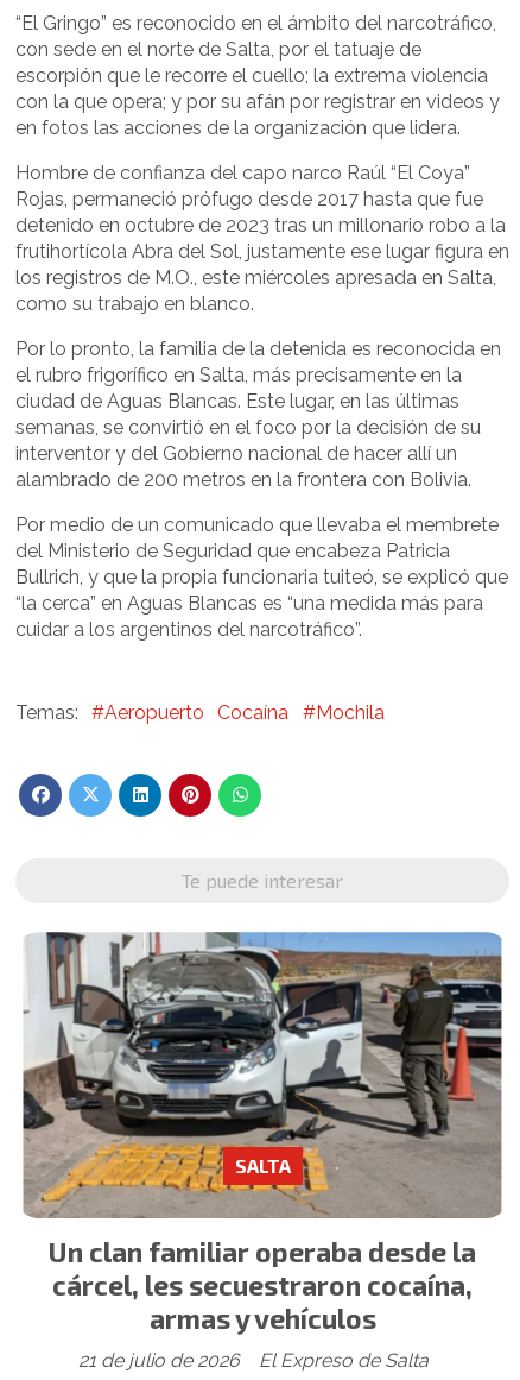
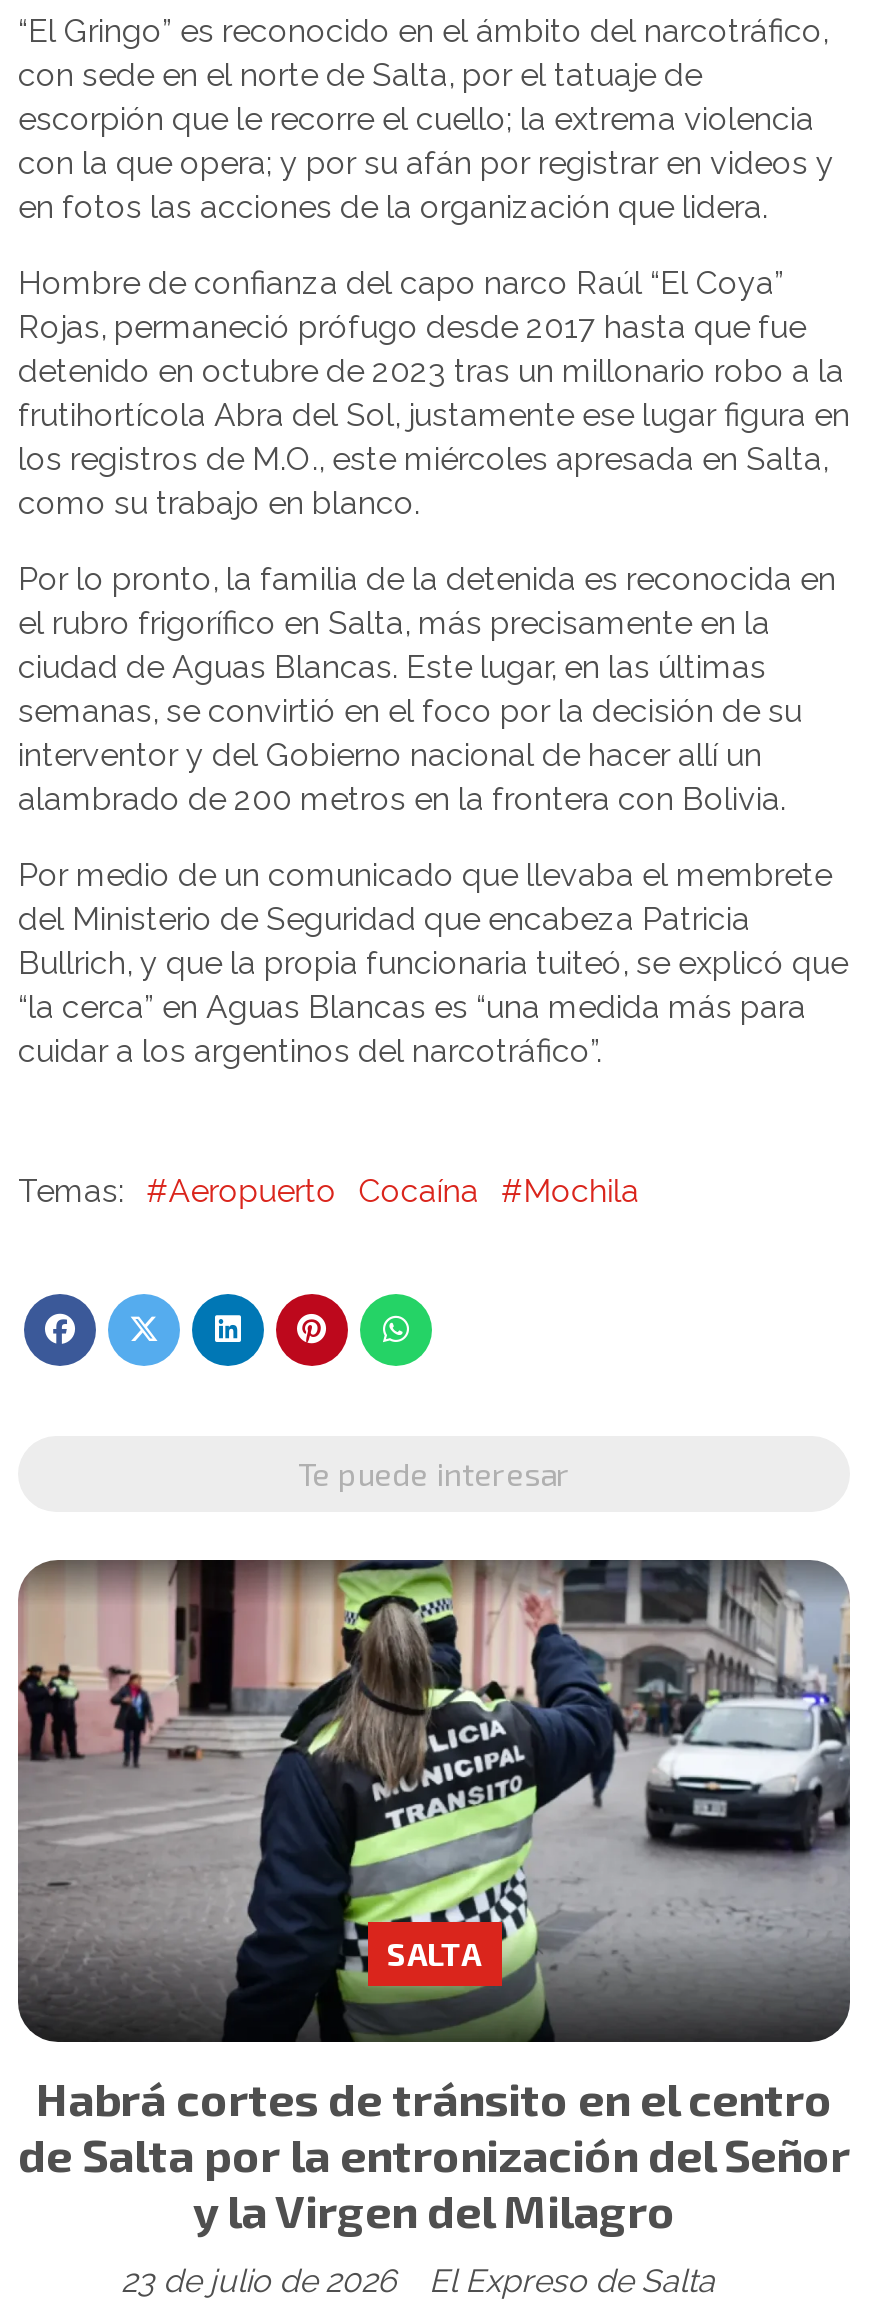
[15,932,509,1334] [image] | Un clan familiar operaba desde la | cárcel, les secuestraron cocaína, | armas y vehículos -> [16,1558,852,2237] [image] | Habrá cortes de tránsito en el centro | de Salta por la entronización del Señor | y la Virgen del Milagro
[78,1349,428,1372] 21 de julio de 2026 El Expreso de Salta -> [121,2262,715,2300] 23 de julio de 2026 El Expreso de Salta

